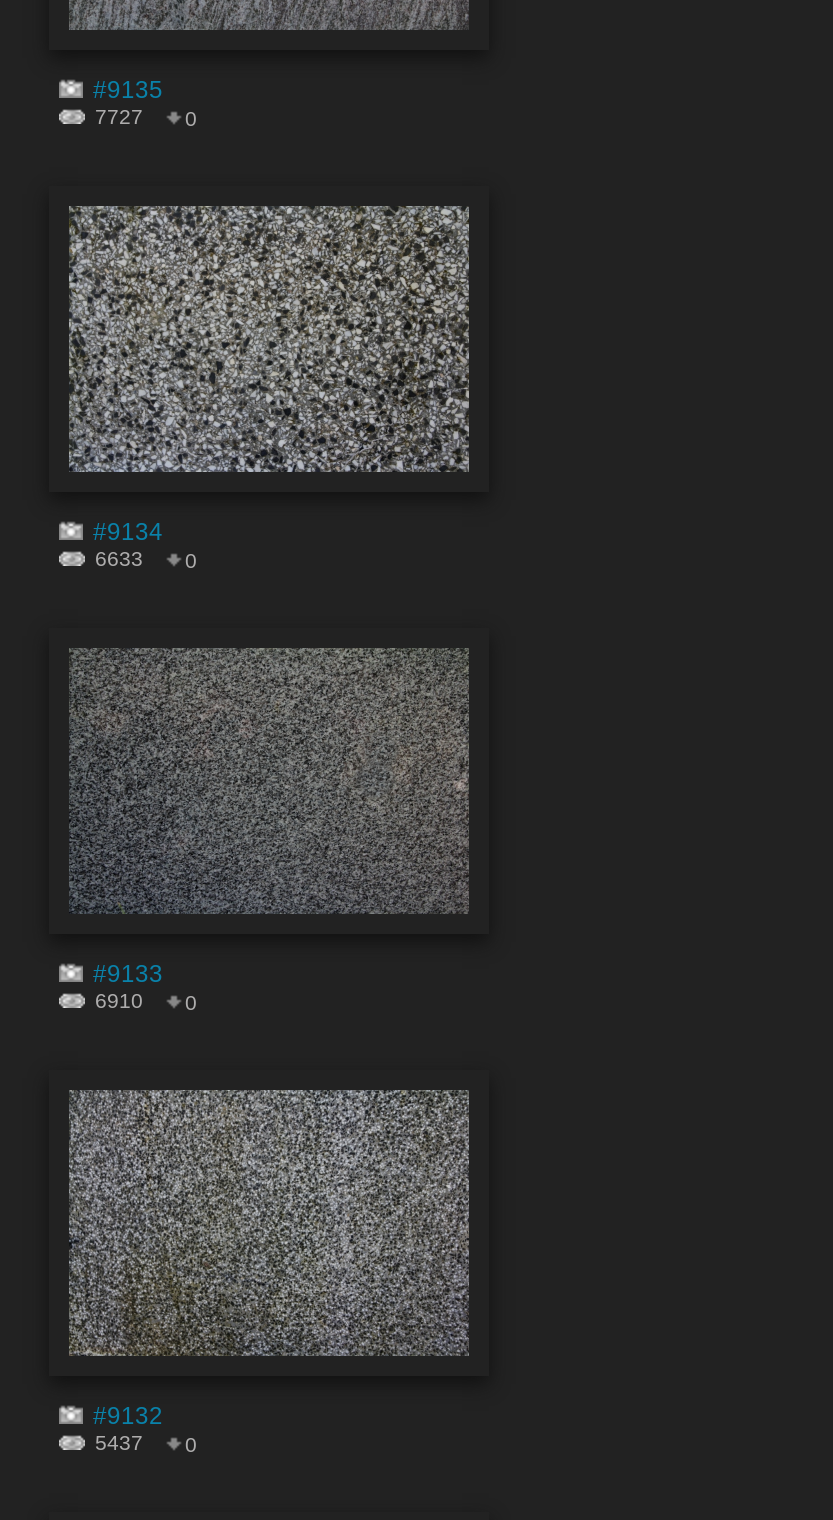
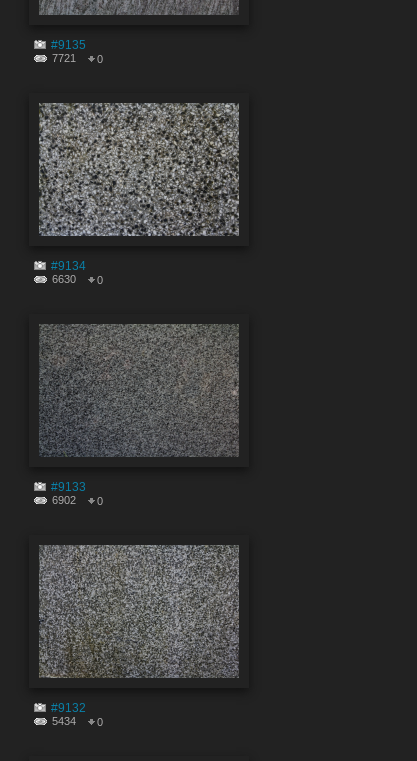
[95,104,197,130] 7727 0 -> [52,52,103,65] 7721 0
[95,546,197,572] 6633 0 -> [52,273,103,286] 6630 0
[95,988,197,1014] 6910 0 -> [52,494,103,507] 6902 0
[95,1430,197,1456] 5437 0 -> [52,715,103,728] 5434 0

